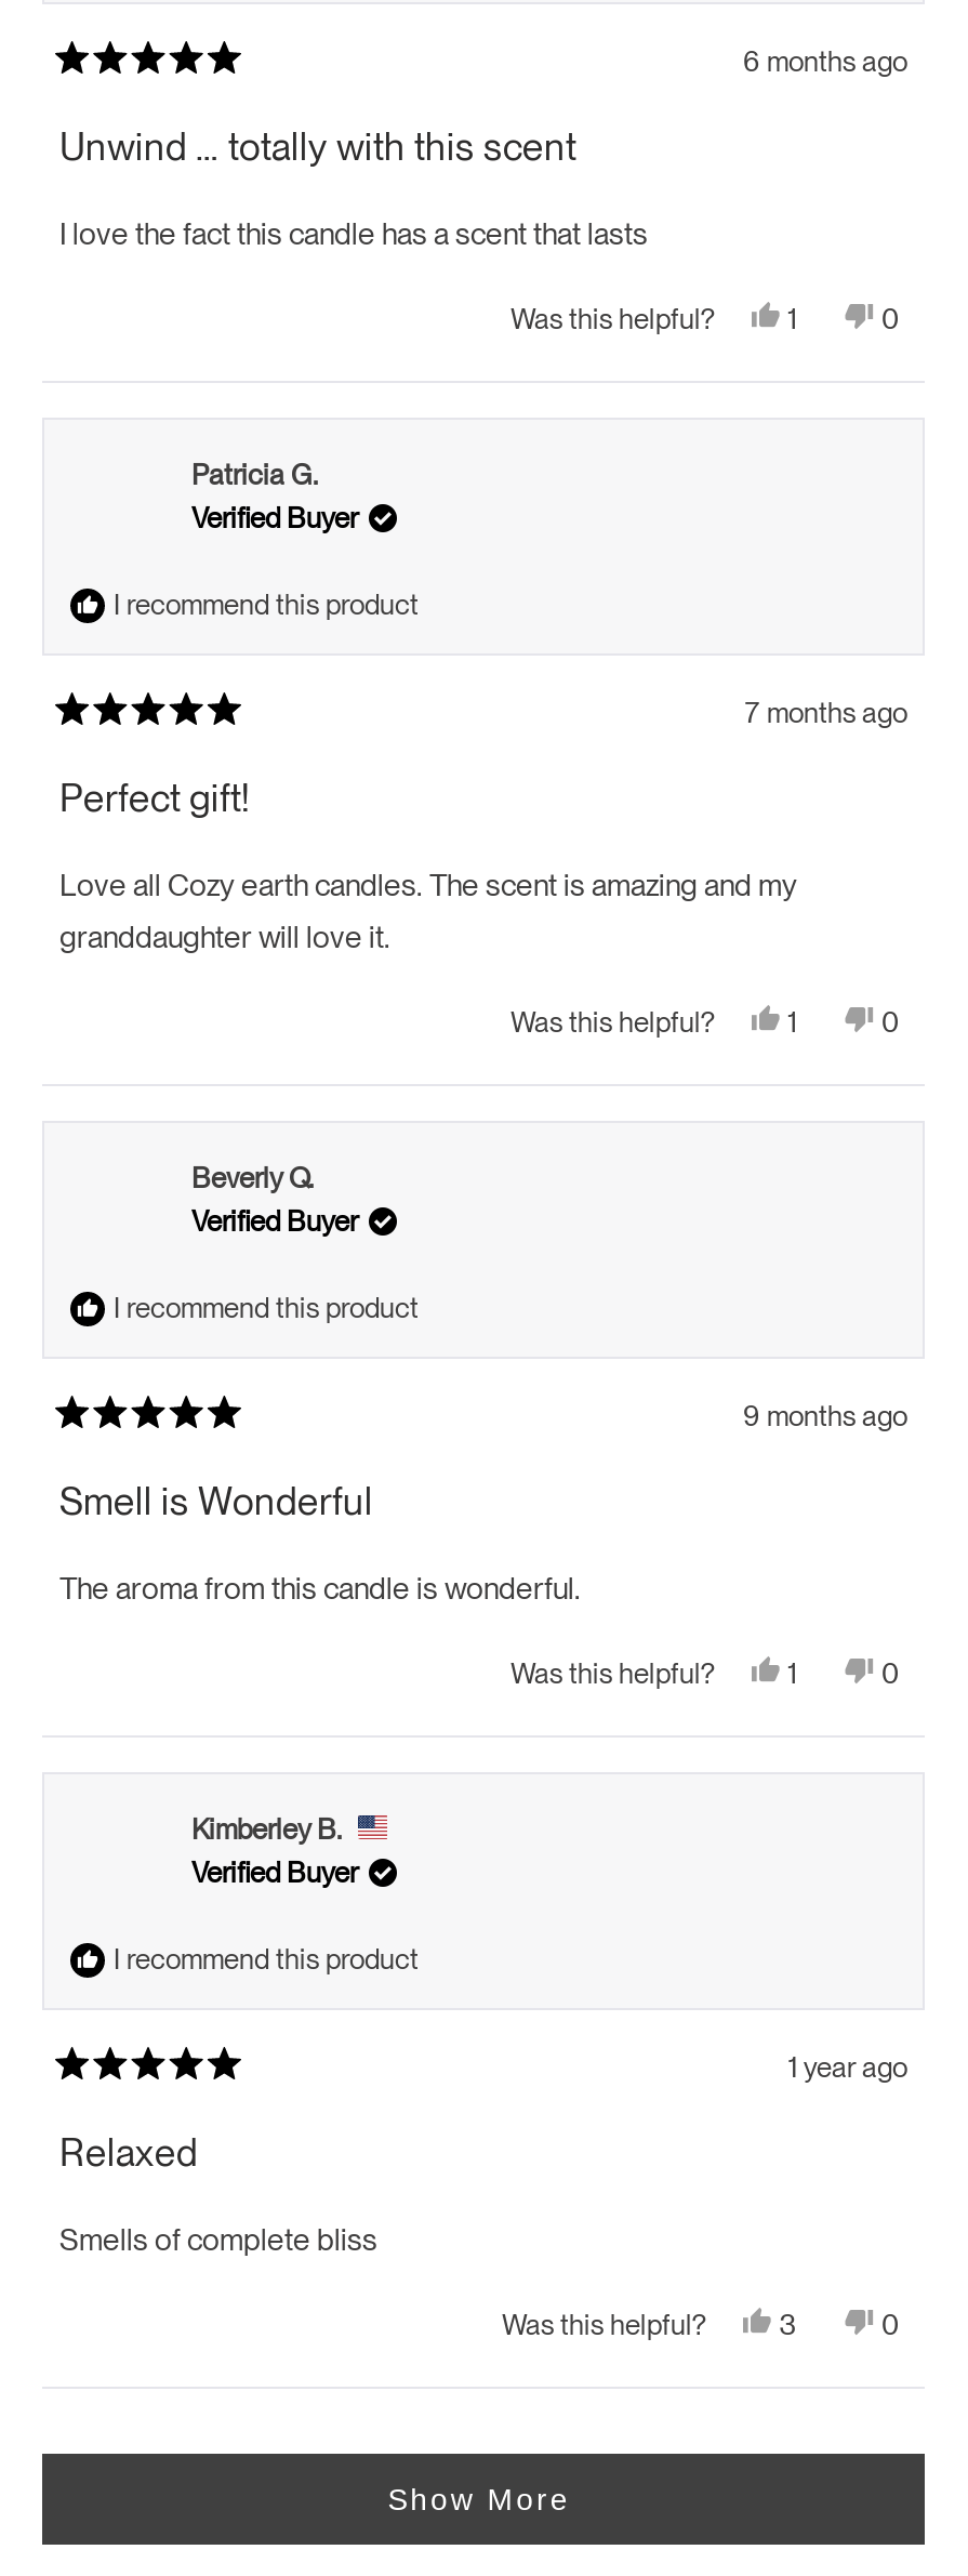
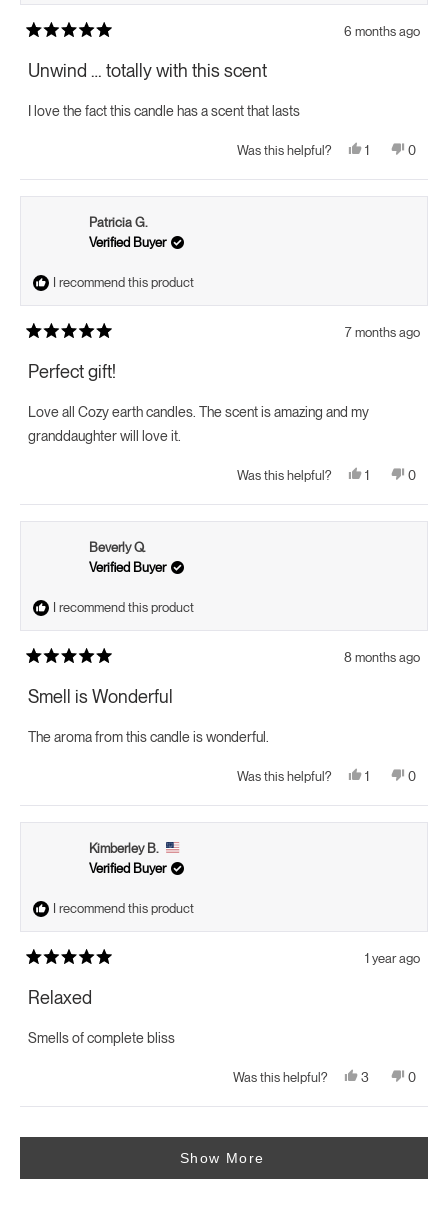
[743,1400,907,1432] 9 months ago -> [344,650,420,665] 8 months ago

